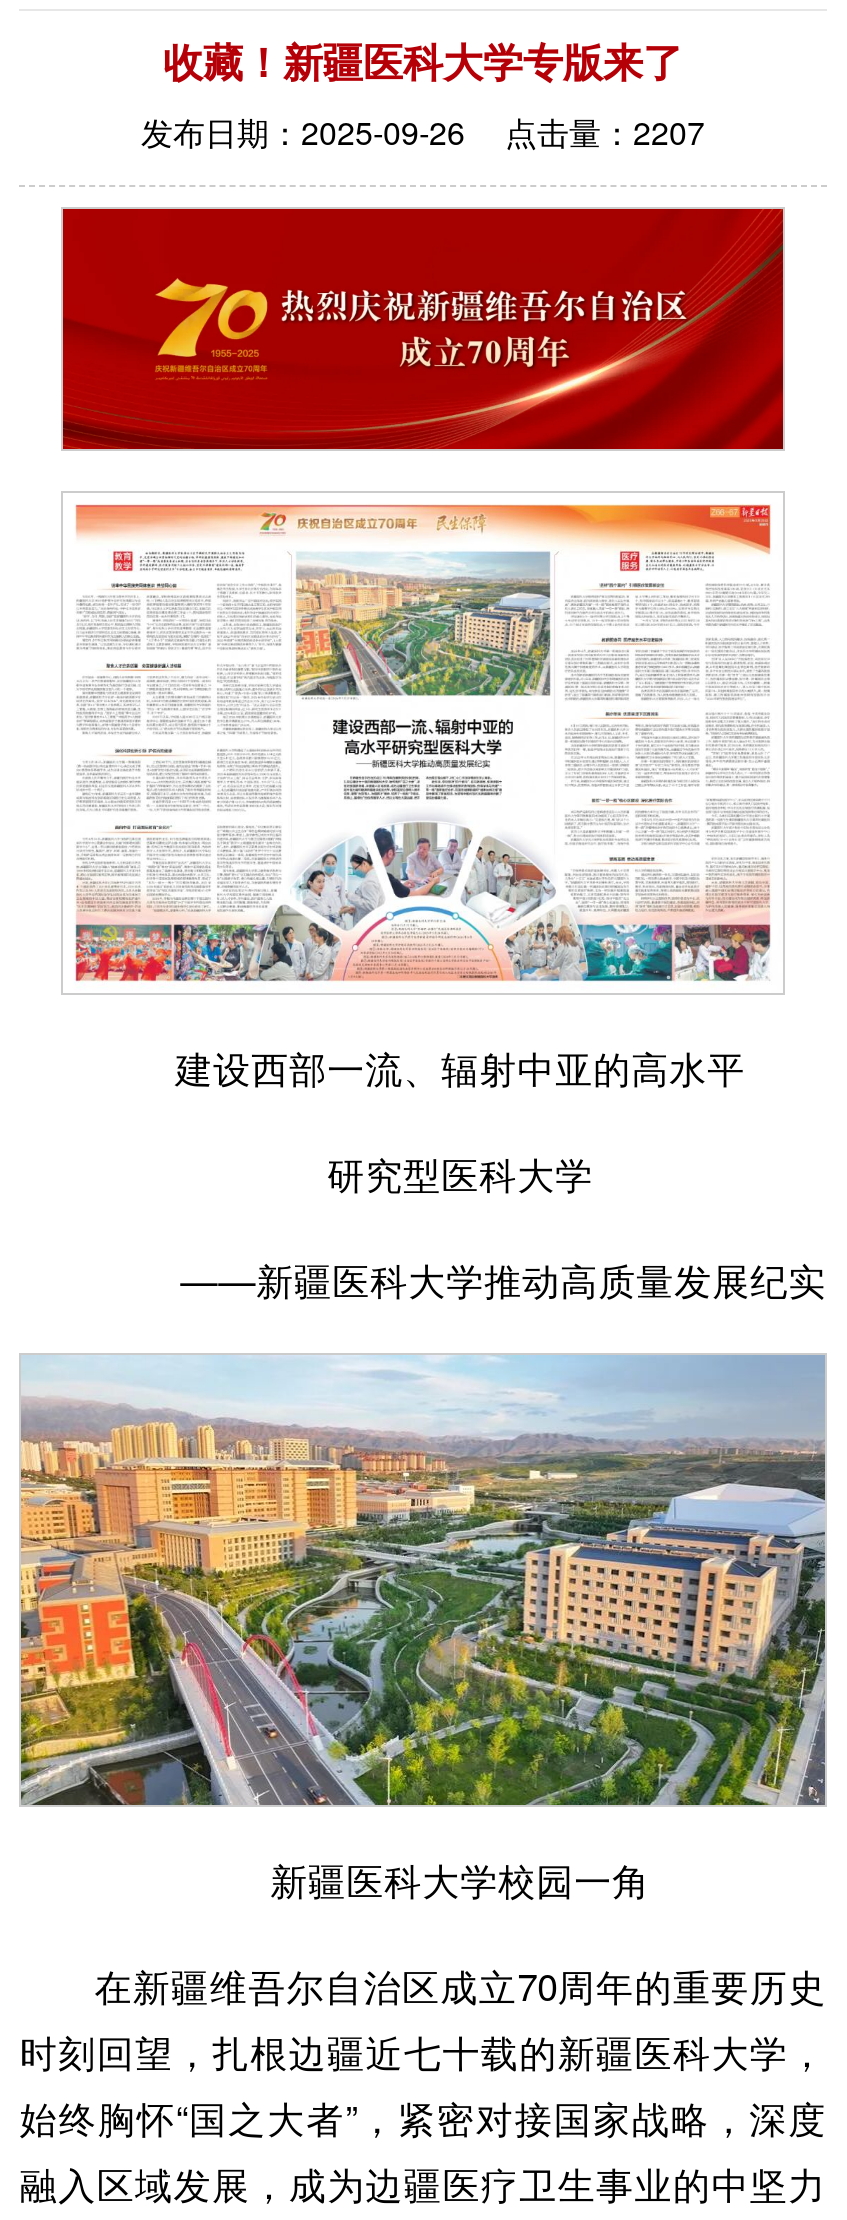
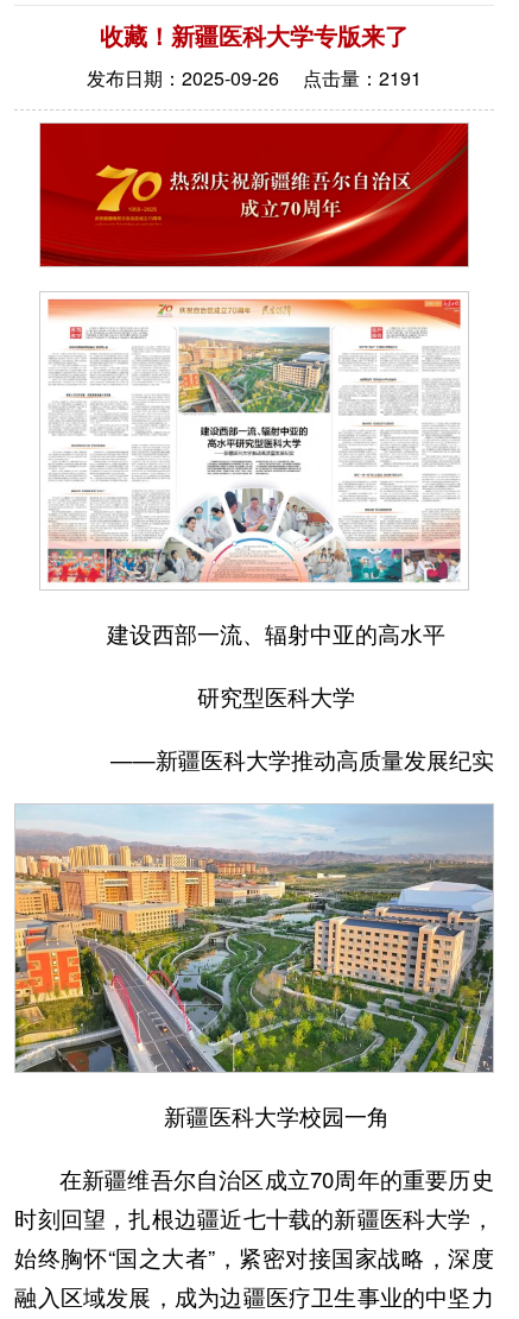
[141,109,705,155] 发布日期：2025-09-26 点击量：2207 -> [87,64,422,91] 发布日期：2025-09-26 点击量：2191

